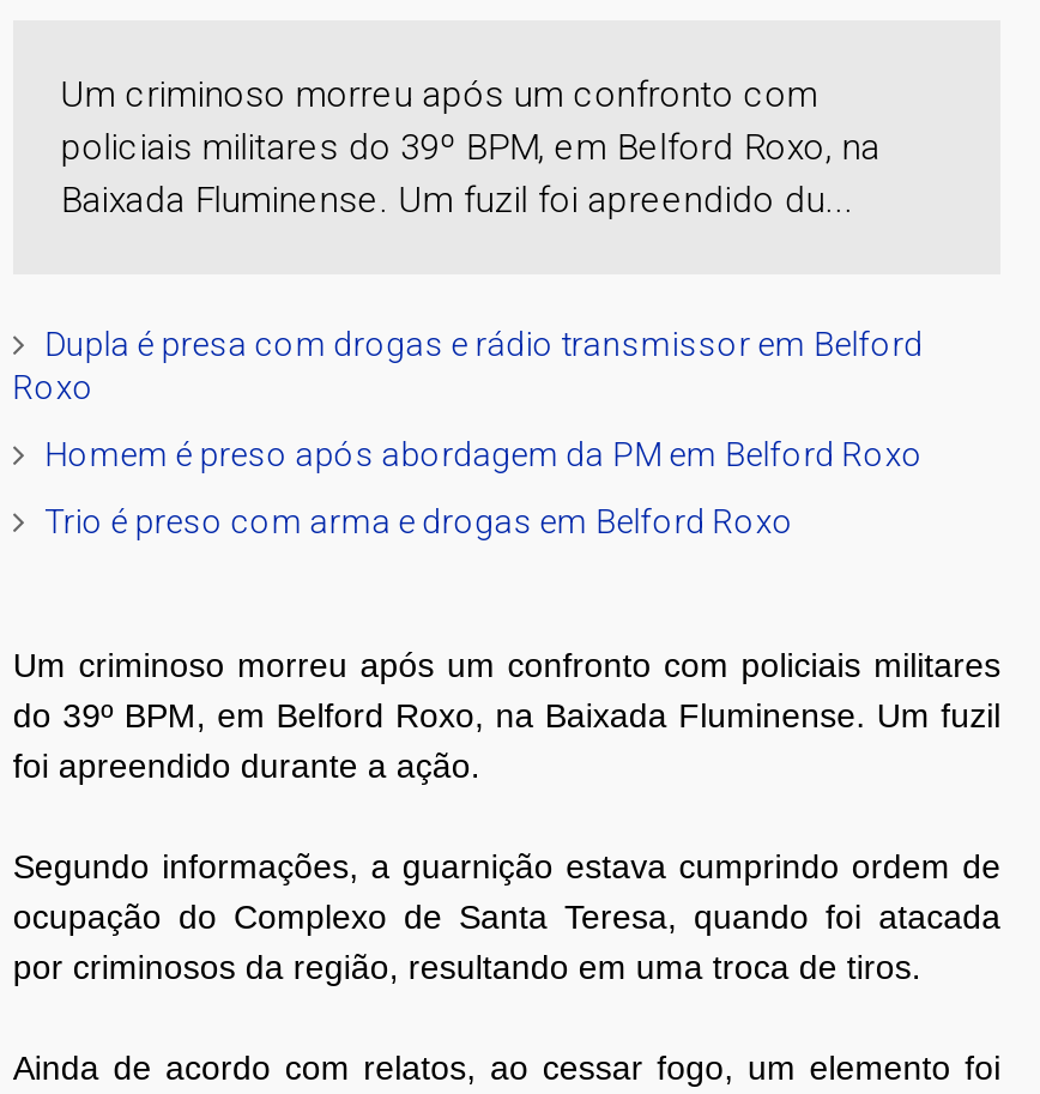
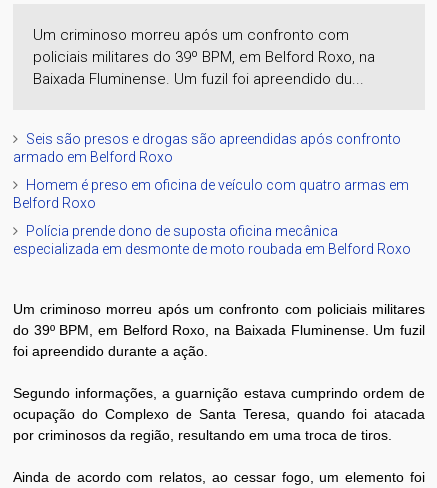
[13,325,924,406] Dupla é presa com drogas e rádio transmissor em Belford | Roxo -> [13,131,401,165] Seis são presos e drogas são apreendidas após confronto | armado em Belford Roxo
[44,435,924,473] Homem é preso após abordagem da PM em Belford Roxo -> [13,177,409,211] Homem é preso em oficina de veículo com quatro armas em | Belford Roxo
[44,502,794,540] Trio é preso com arma e drogas em Belford Roxo -> [13,223,411,257] Polícia prende dono de suposta oficina mecânica | especializada em desmonte de moto roubada em Belford Roxo

